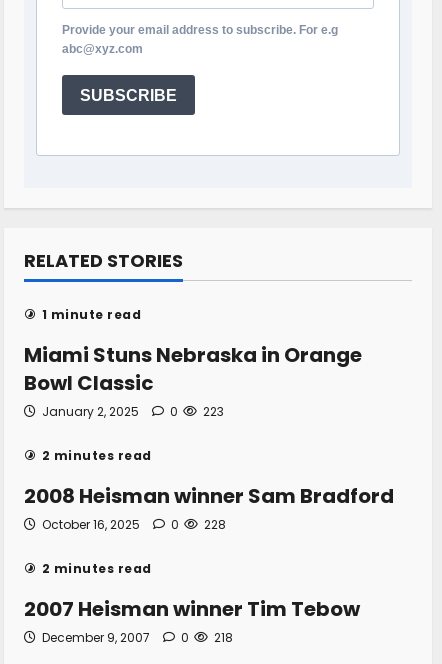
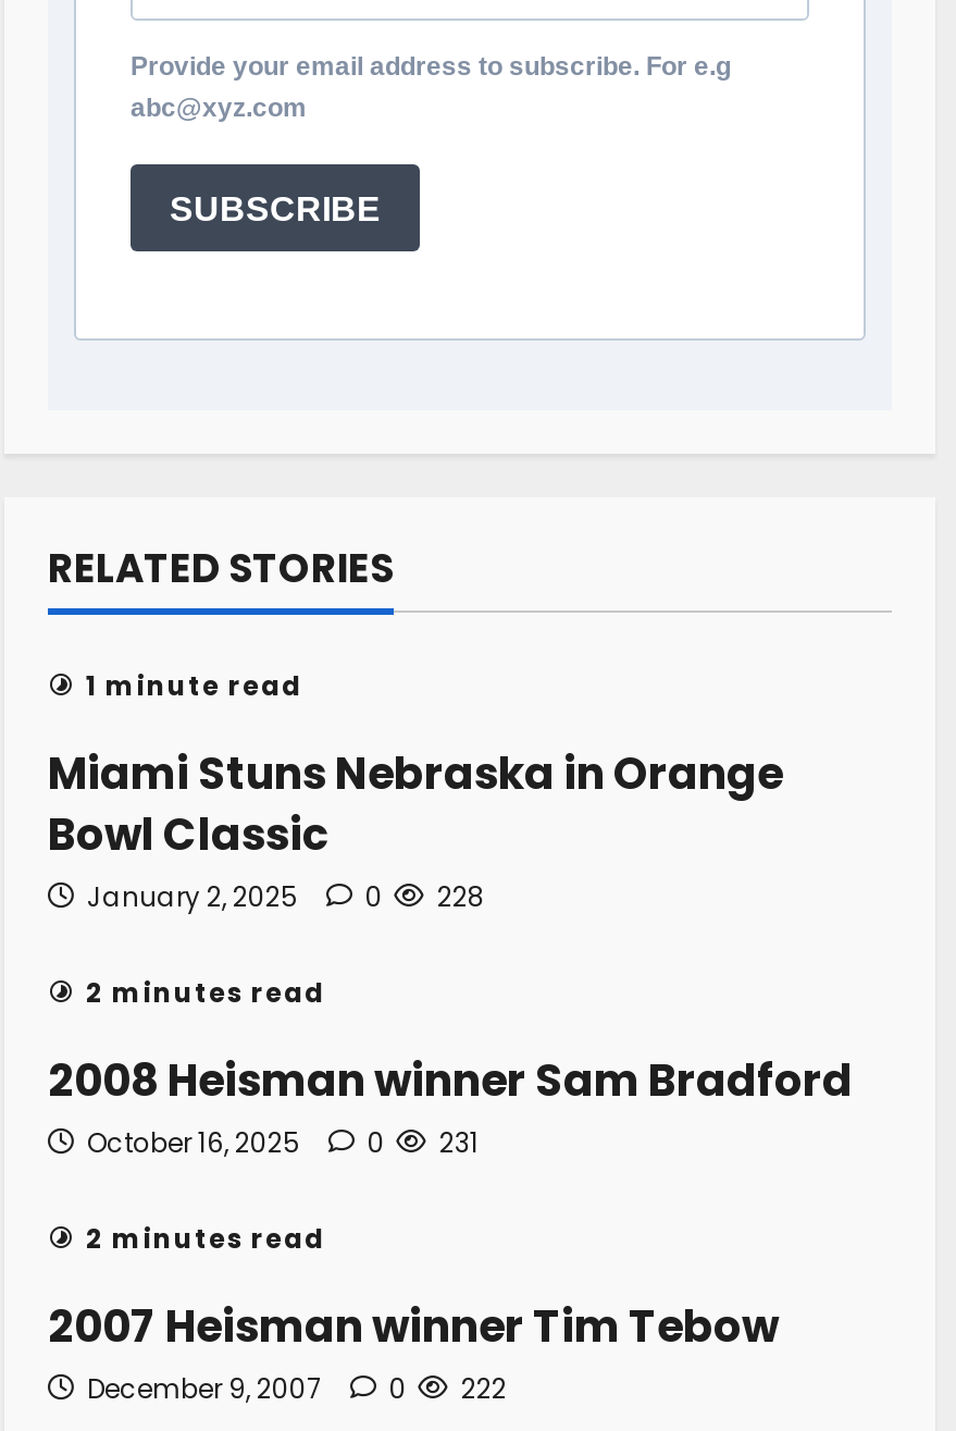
[39,403,224,420] January 2, 2025 0 223 -> [80,879,485,916] January 2, 2025 0 228
[39,516,226,533] October 16, 2025 0 228 -> [80,1125,479,1162] October 16, 2025 0 231
[39,629,233,646] December 9, 2007 0 218 -> [80,1371,507,1408] December 9, 2007 0 222

